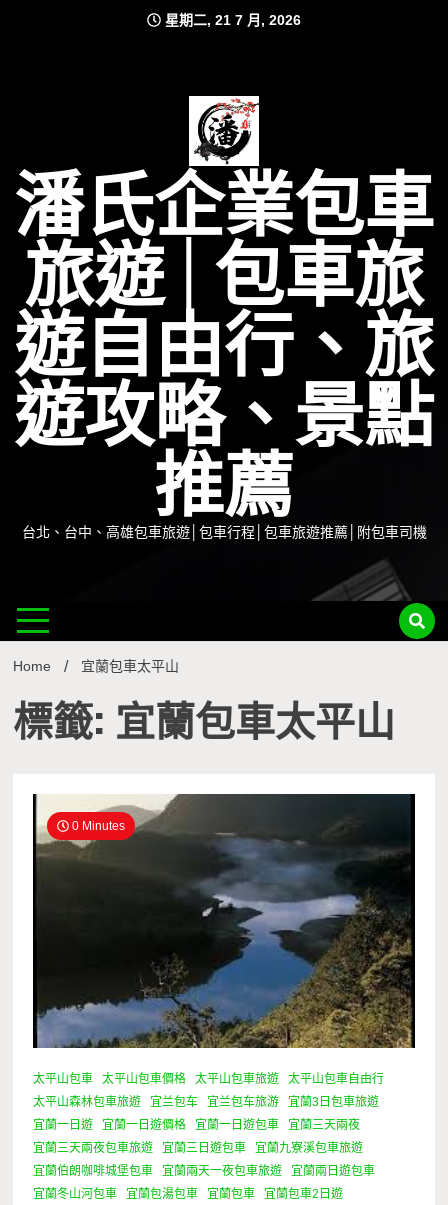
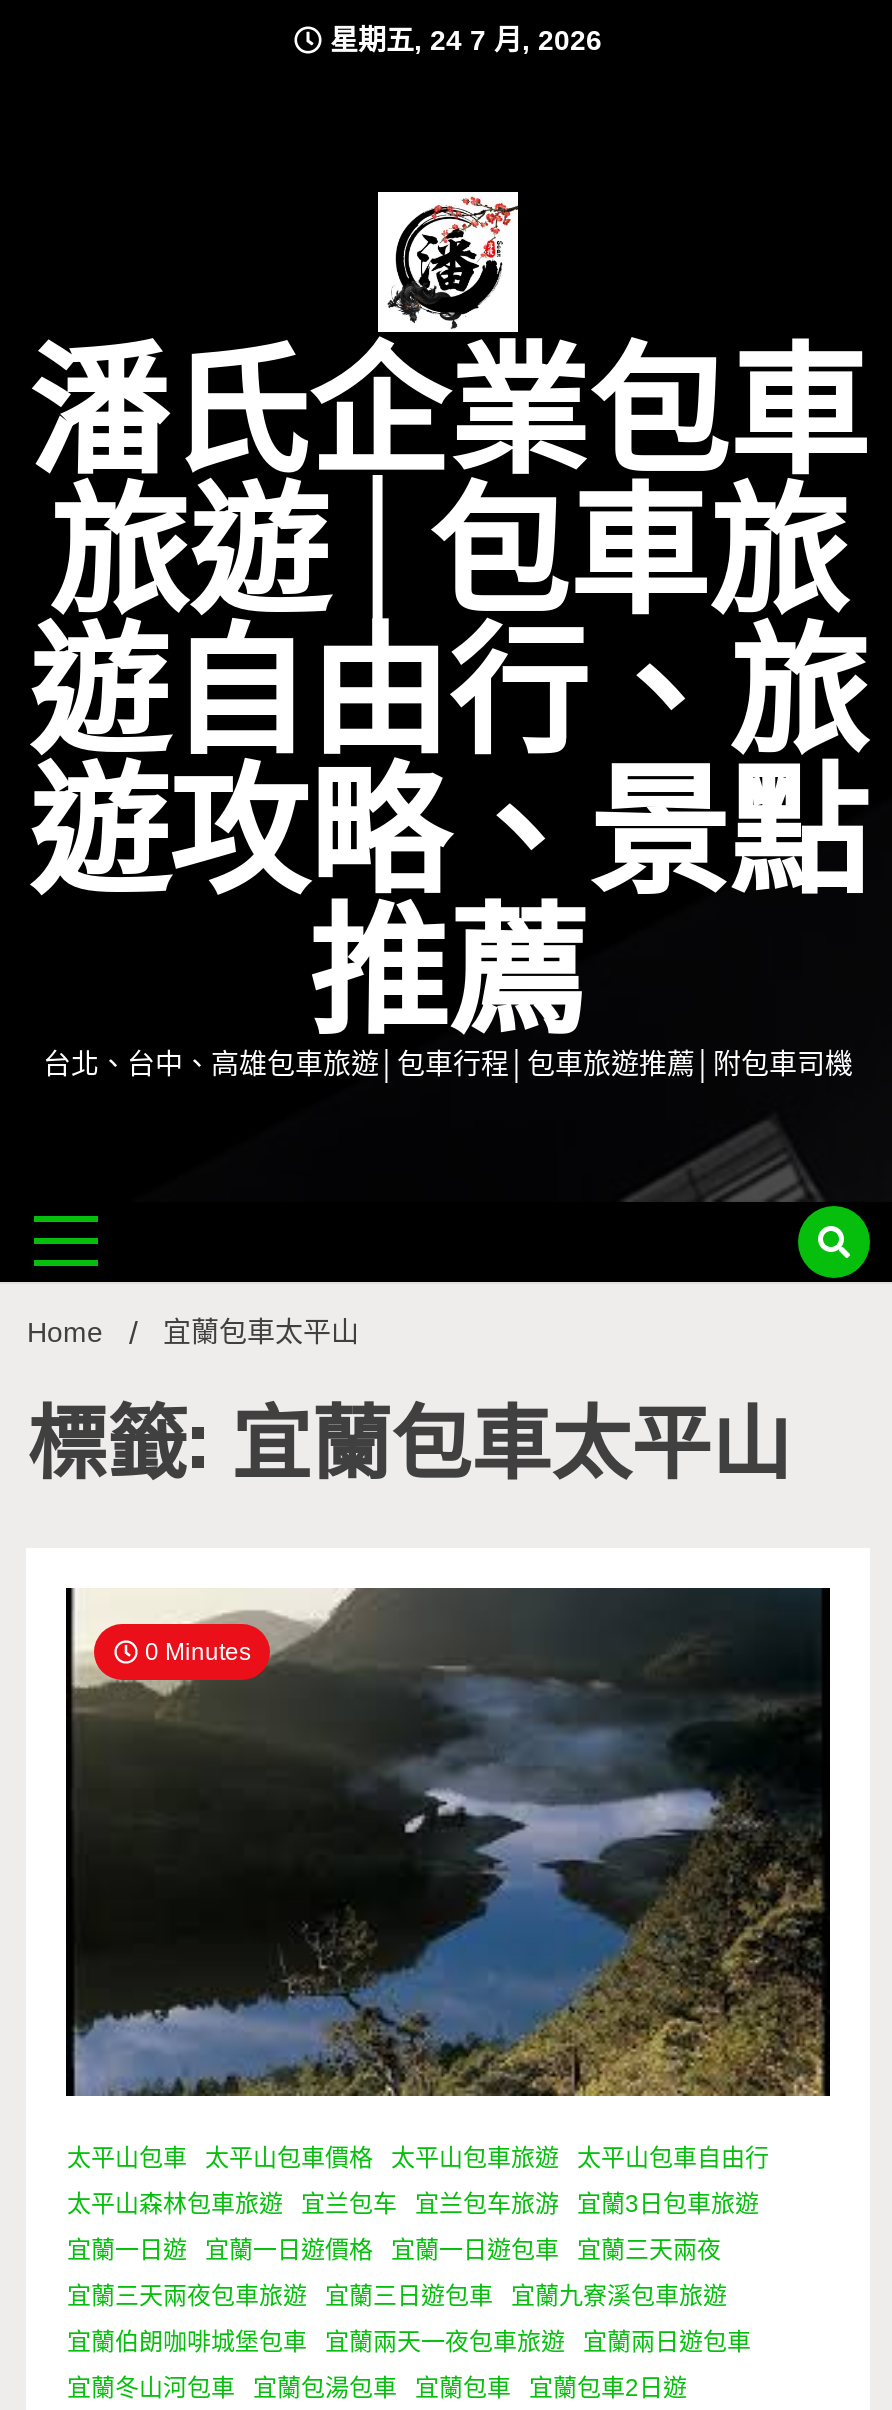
[161,12,301,28] 星期二, 21 7 月, 2026 -> [322,24,602,56] 星期五, 24 7 月, 2026

